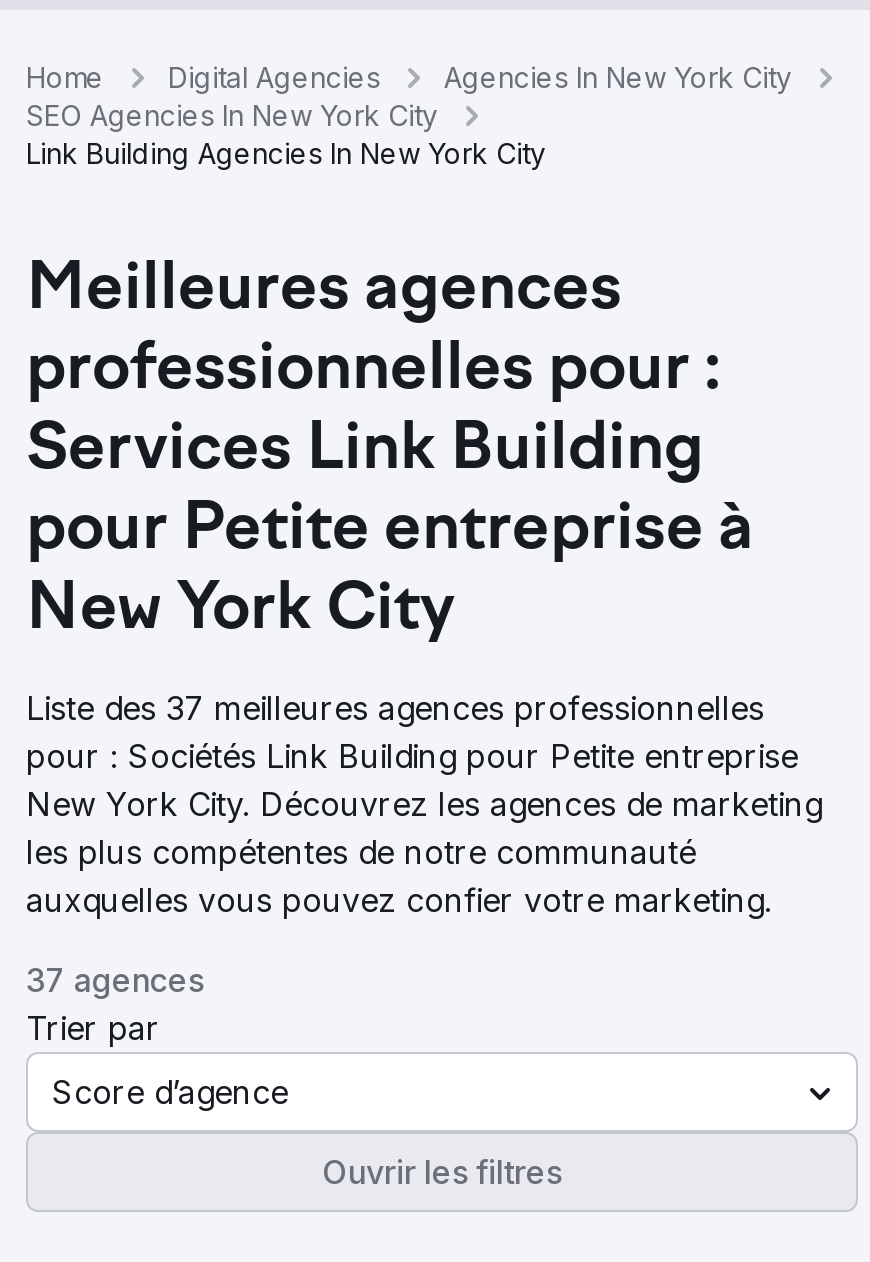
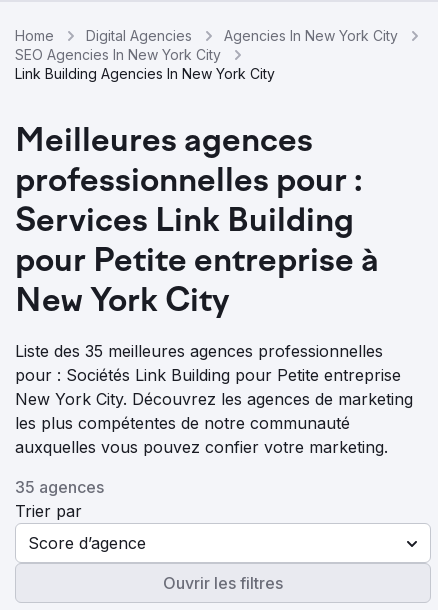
[26,688,764,728] Liste des 37 meilleures agences professionnelles -> [15,341,383,361] Liste des 35 meilleures agences professionnelles
[26,960,204,1000] 37 agences -> [15,477,104,497] 35 agences

